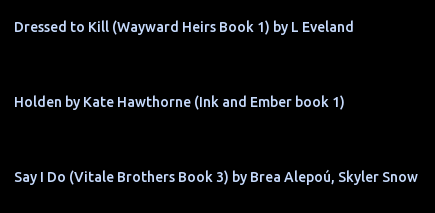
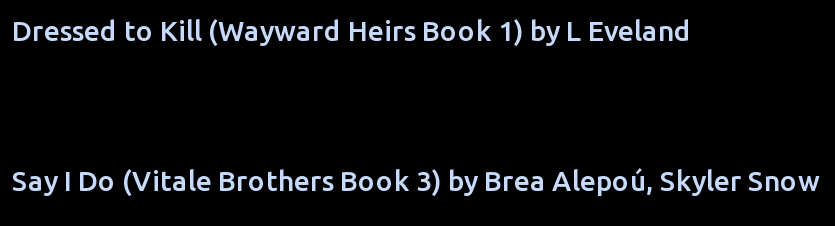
[14,94,345,110] Holden by Kate Hawthorne (Ink and Ember book 1) -> none

